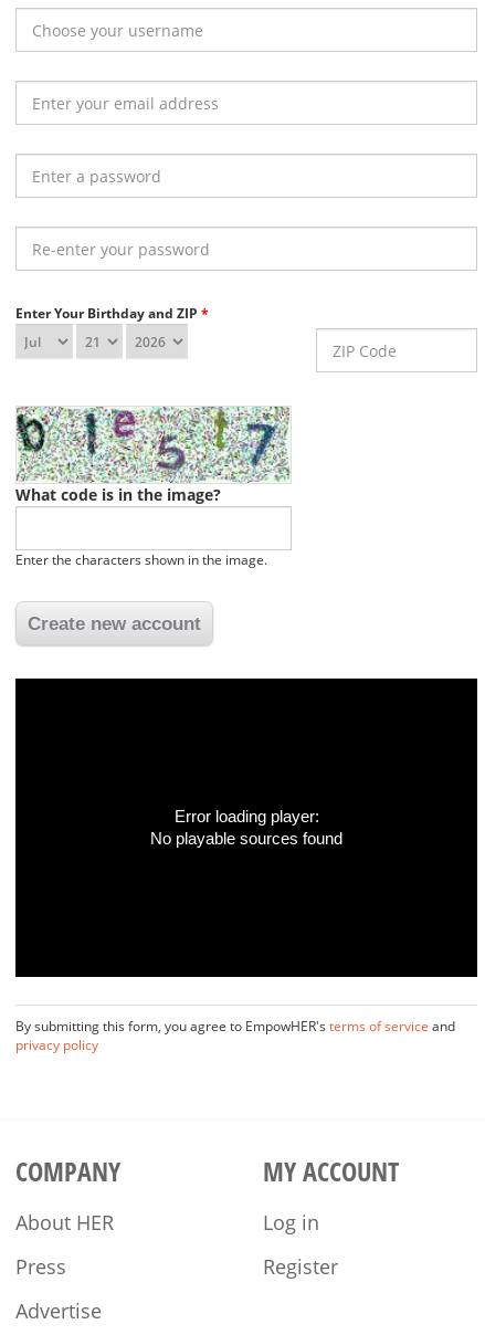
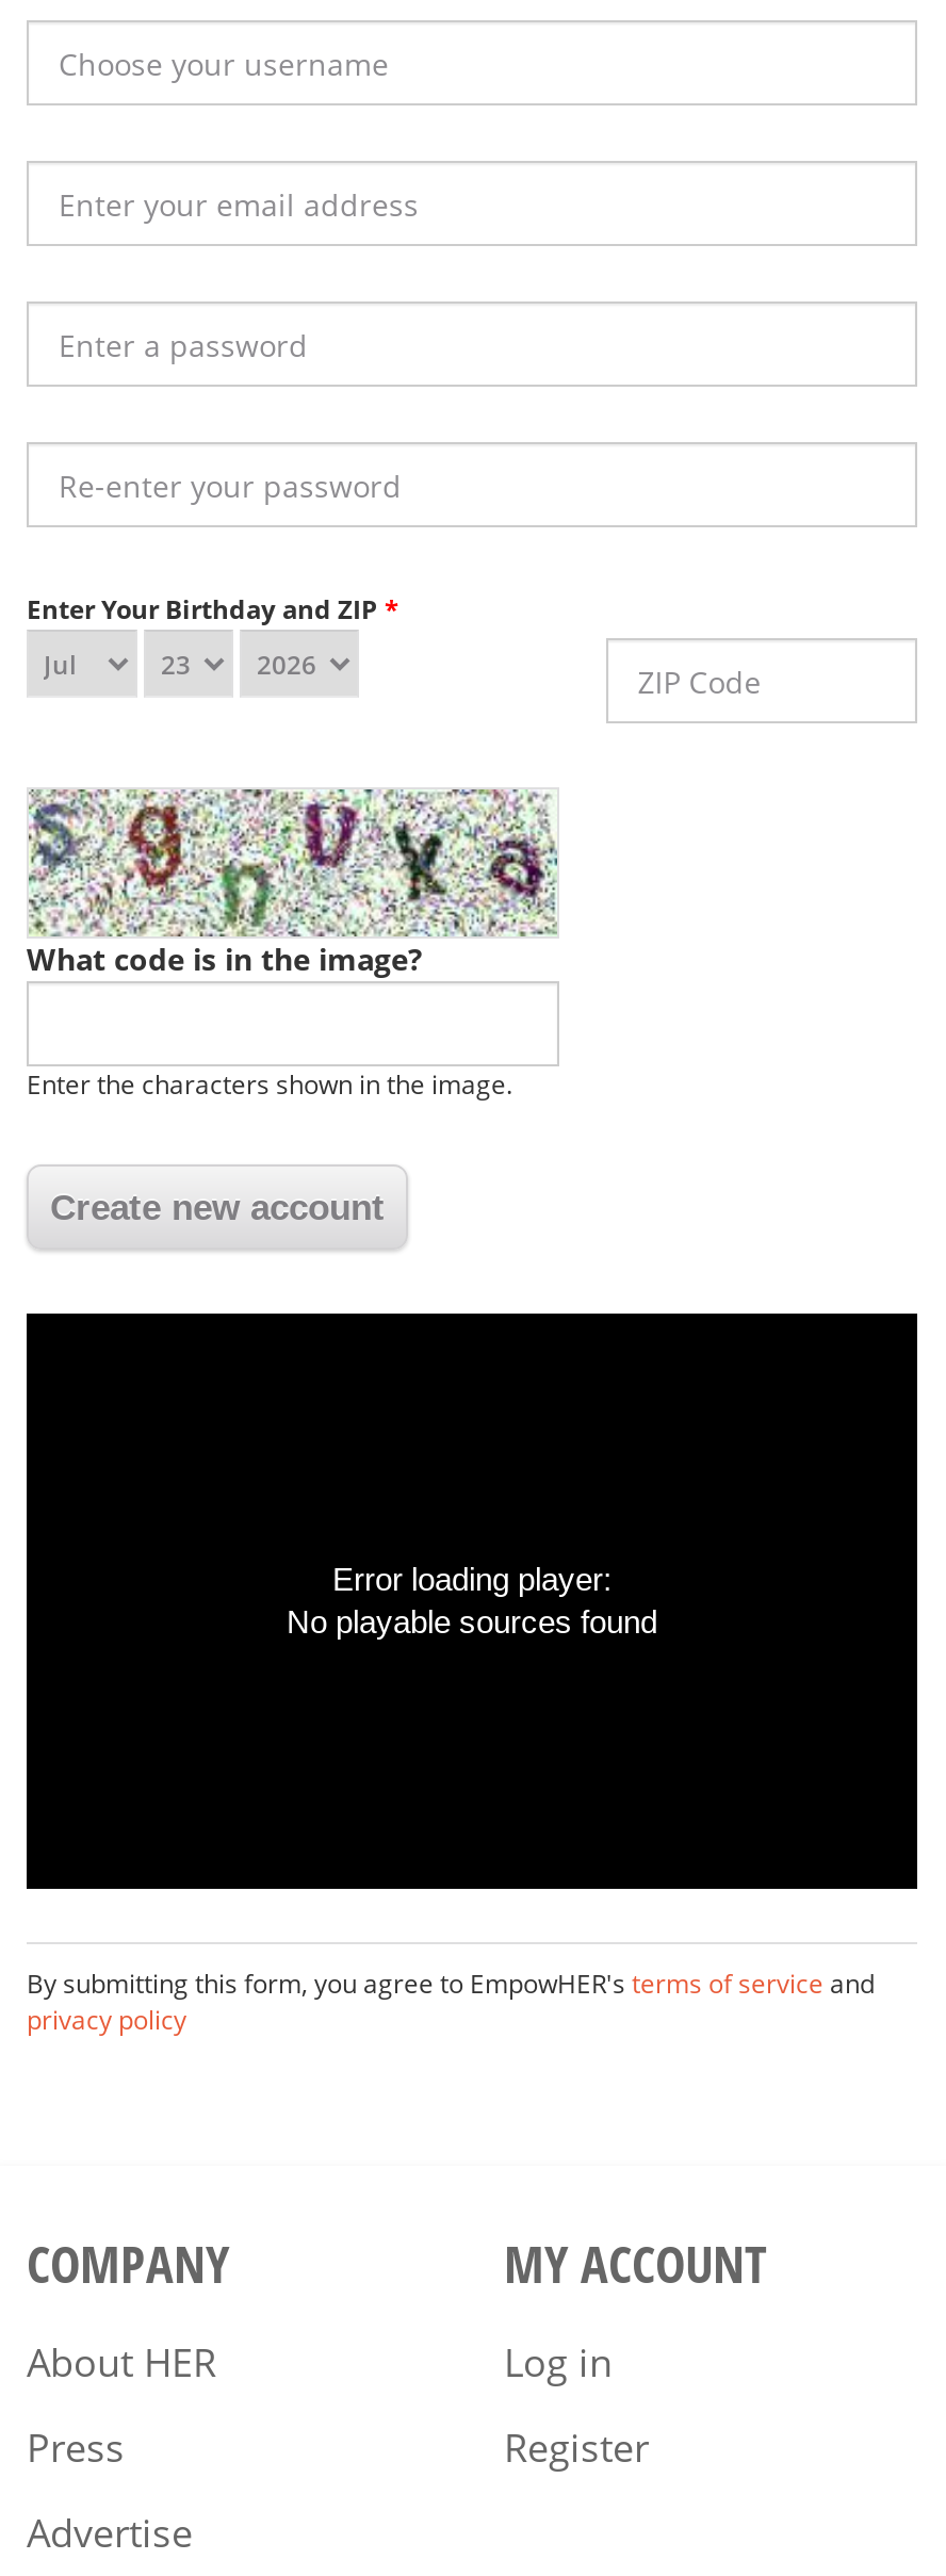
[15,407,291,482] [image] -> [27,787,559,936] [image]

